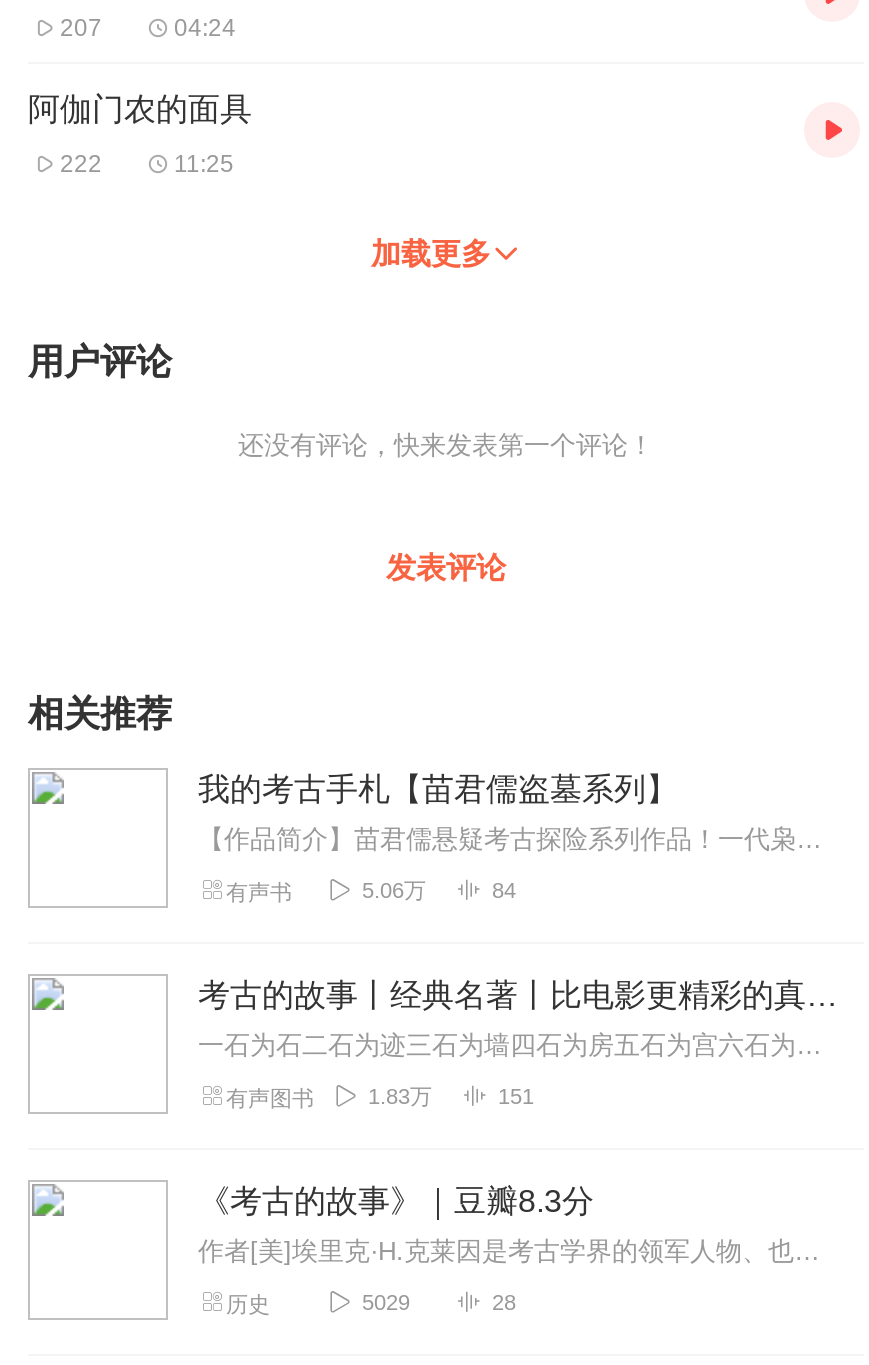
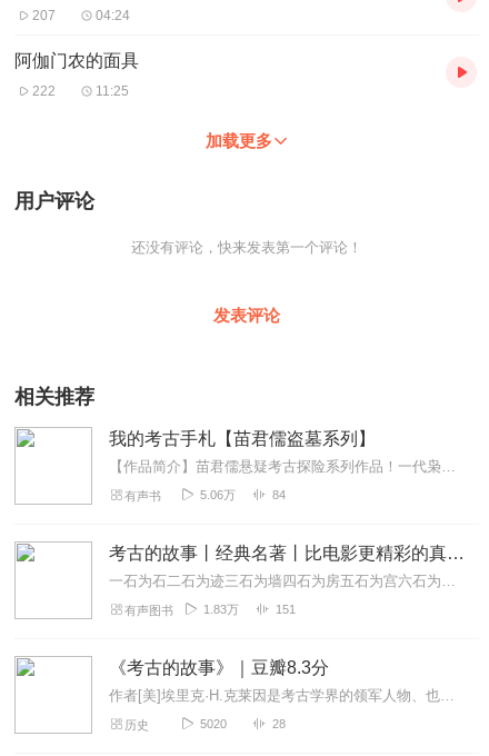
[362,1290,410,1314] 5029 -> [200,717,227,730] 5020

